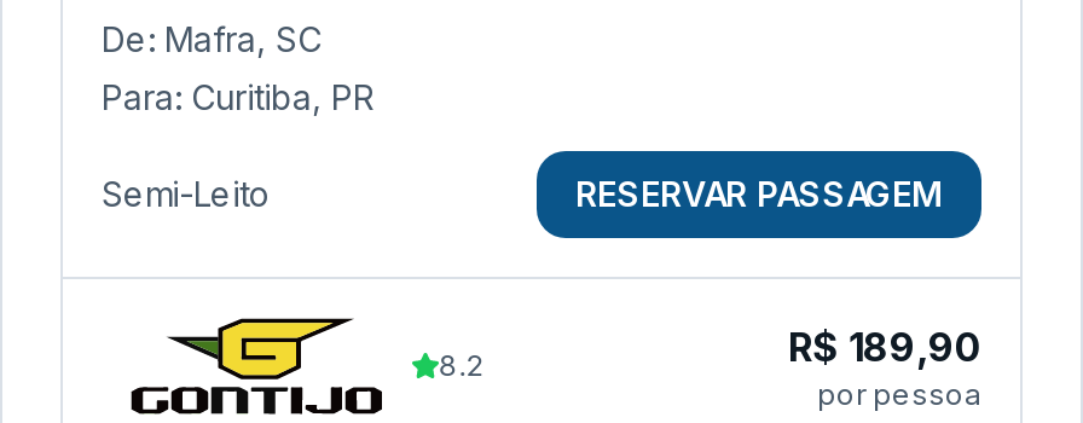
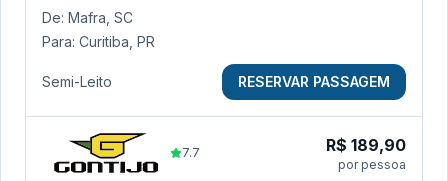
[439,347,483,383] 8.2 -> [182,145,200,160] 7.7

